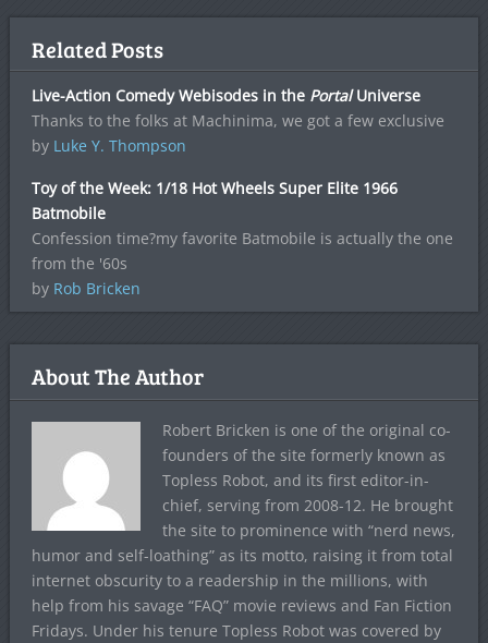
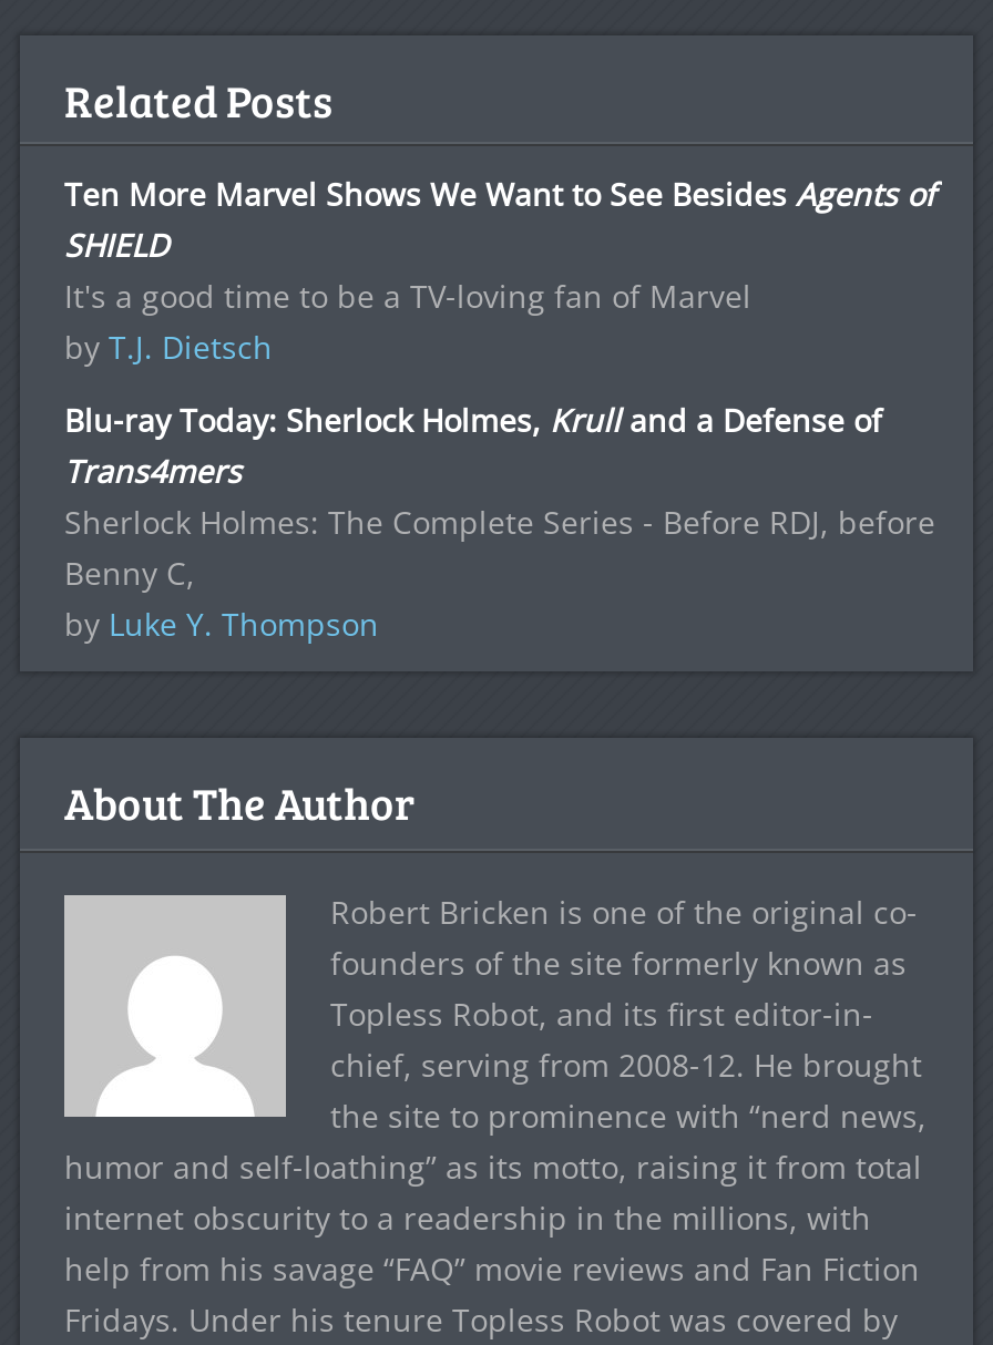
[32,85,444,131] Live-Action Comedy Webisodes in the PortalUniverse | Thanks to the folks at Machinima, we got a few exclusive -> [64,173,935,594] Ten More Marvel Shows We Want to See Besides Agents of | SHIELD | It's a good time to be a TV-loving fan of Marvel | by T.J. Dietsch | Blu-ray Today: Sherlock Holmes, Krulland a Defense of | Trans4mers | Sherlock Holmes: The Complete Series - Before RDJ, before | Benny C,
moved [32,135,186,156] -> [64,603,379,645]: by Luke Y. Thompson
[32,178,453,299] Toy of the Week: 1/18 Hot Wheels Super Elite 1966 | Batmobile | Confession time?my favorite Batmobile is actually the one | from the '60s | by Rob Bricken -> none

